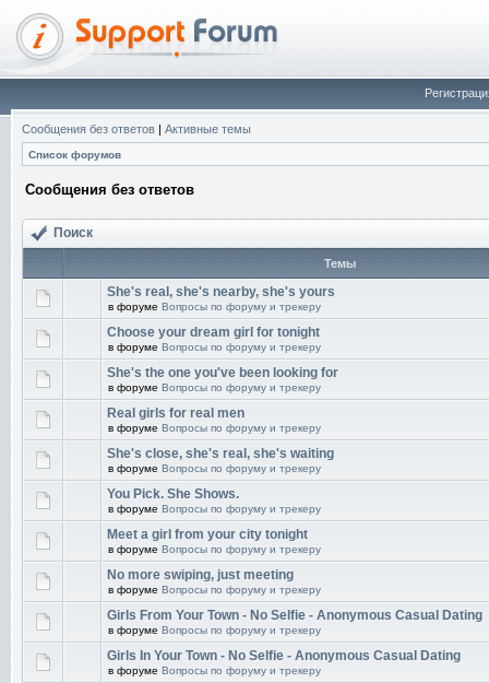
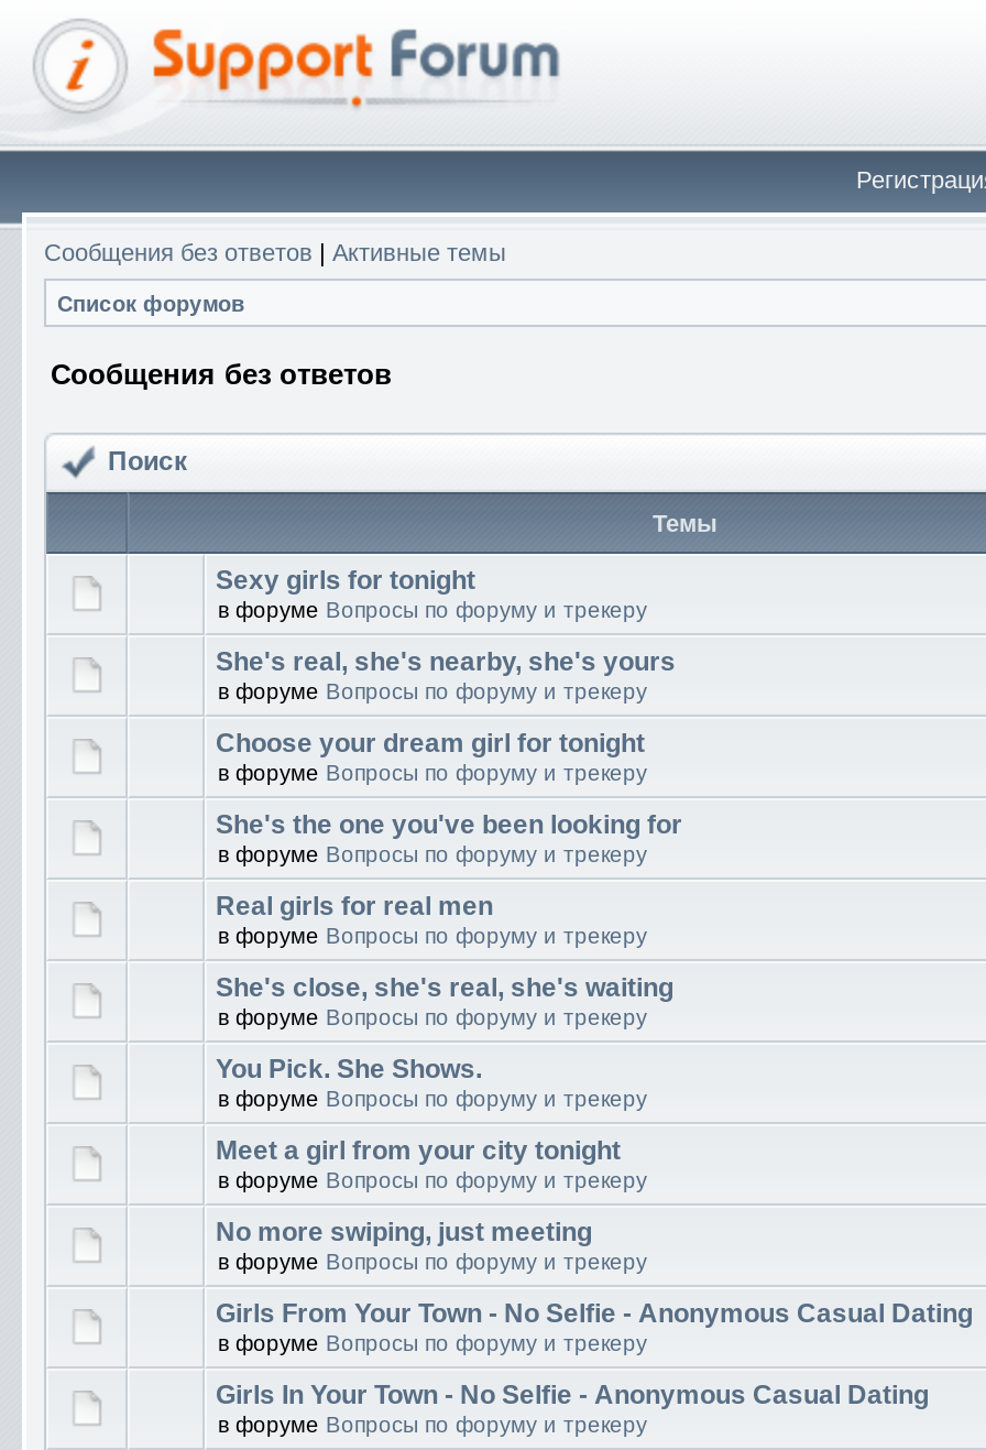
none -> [216,565,647,622] Sexy girls for tonight | в форуме Вопросы по форуму и трекеру

